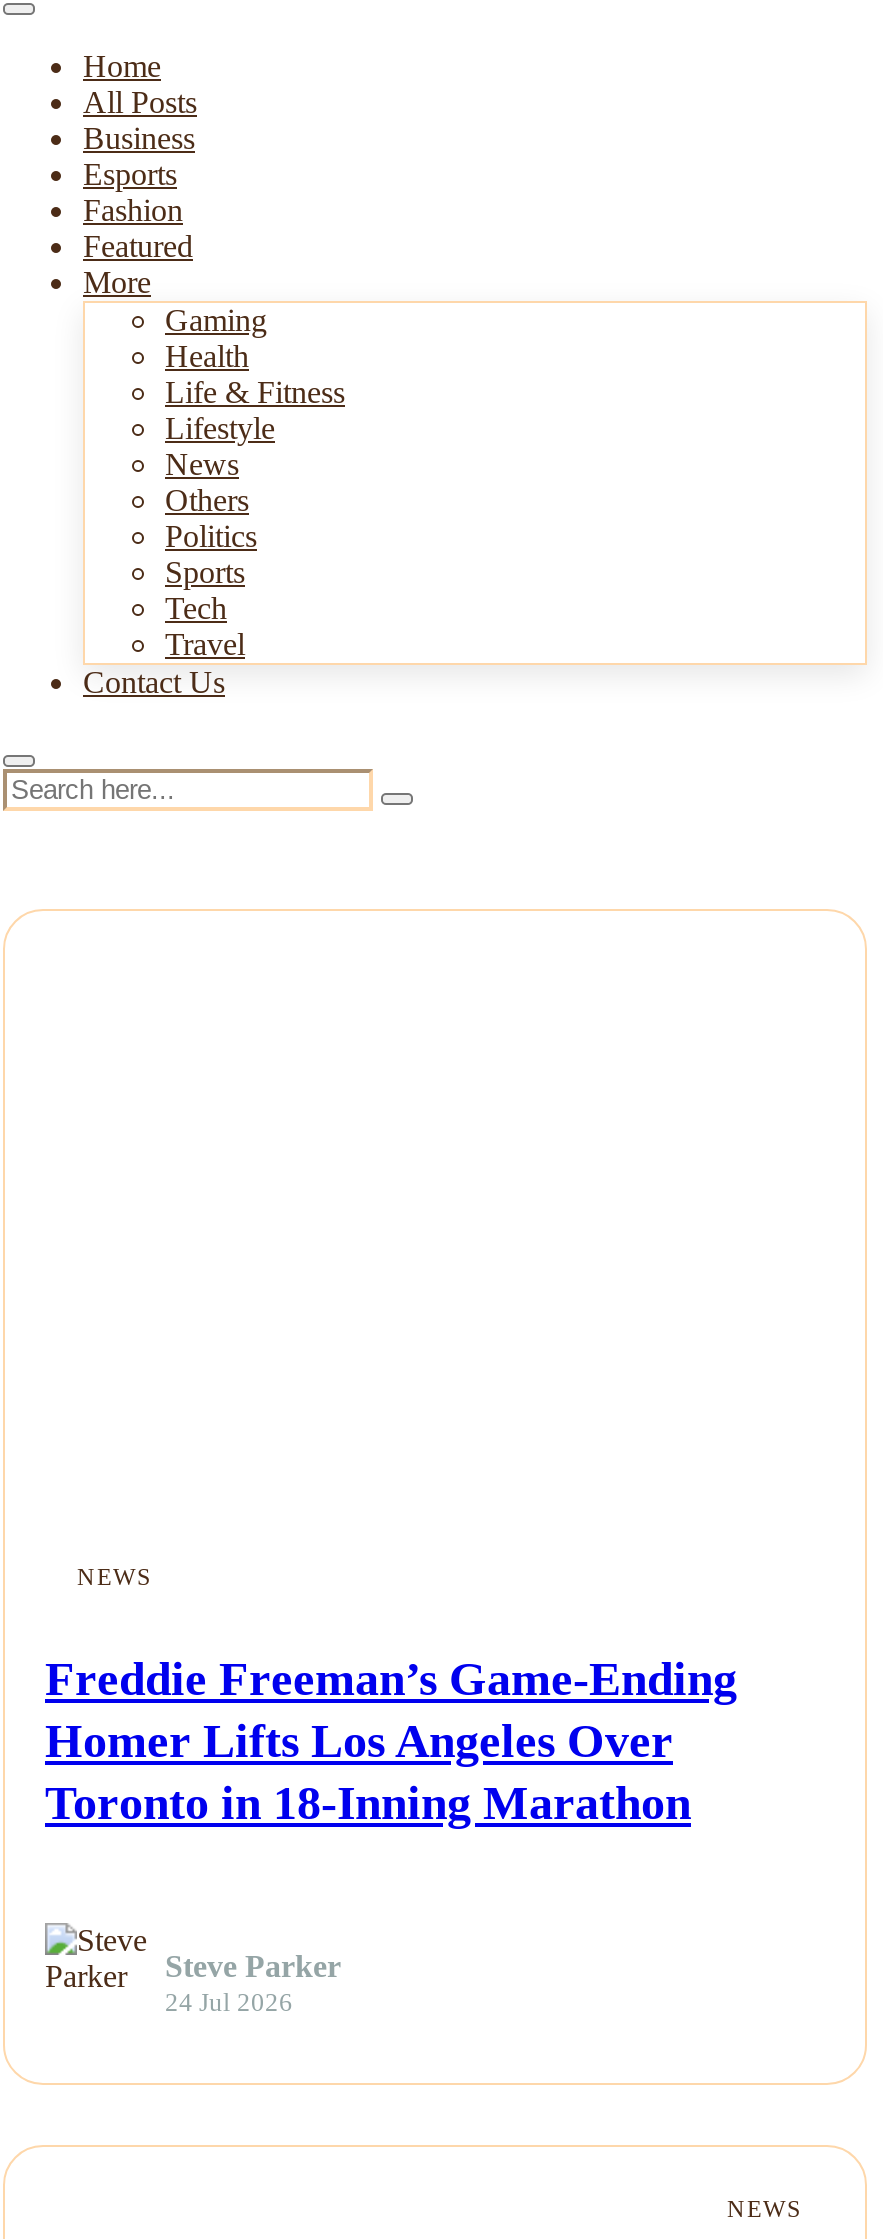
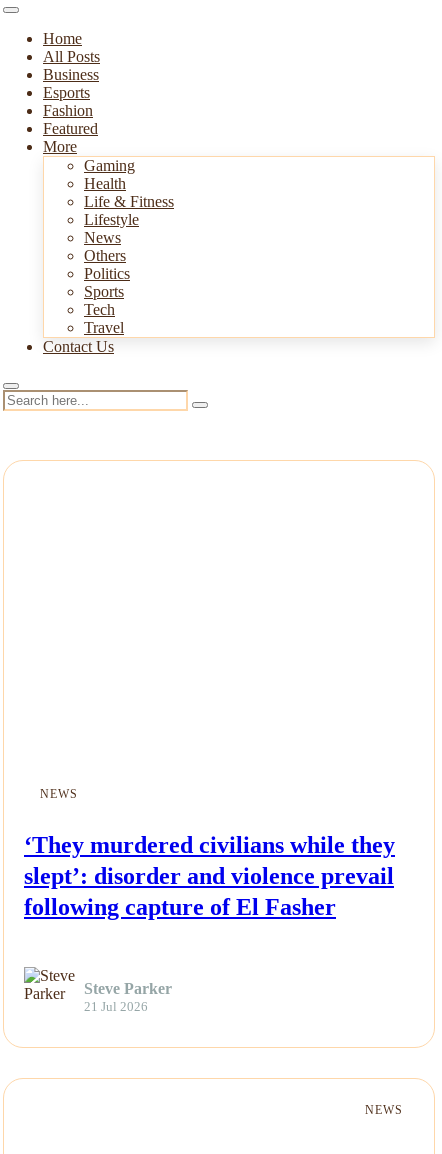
[45,1653,737,1829] Freddie Freeman’s Game-Ending | Homer Lifts Los Angeles Over | Toronto in 18-Inning Marathon -> [24,832,395,920] ‘They murdered civilians while they | slept’: disorder and violence prevail | following capture of El Fasher
[165,1988,293,2016] 24 Jul 2026 -> [84,999,148,1013] 21 Jul 2026

